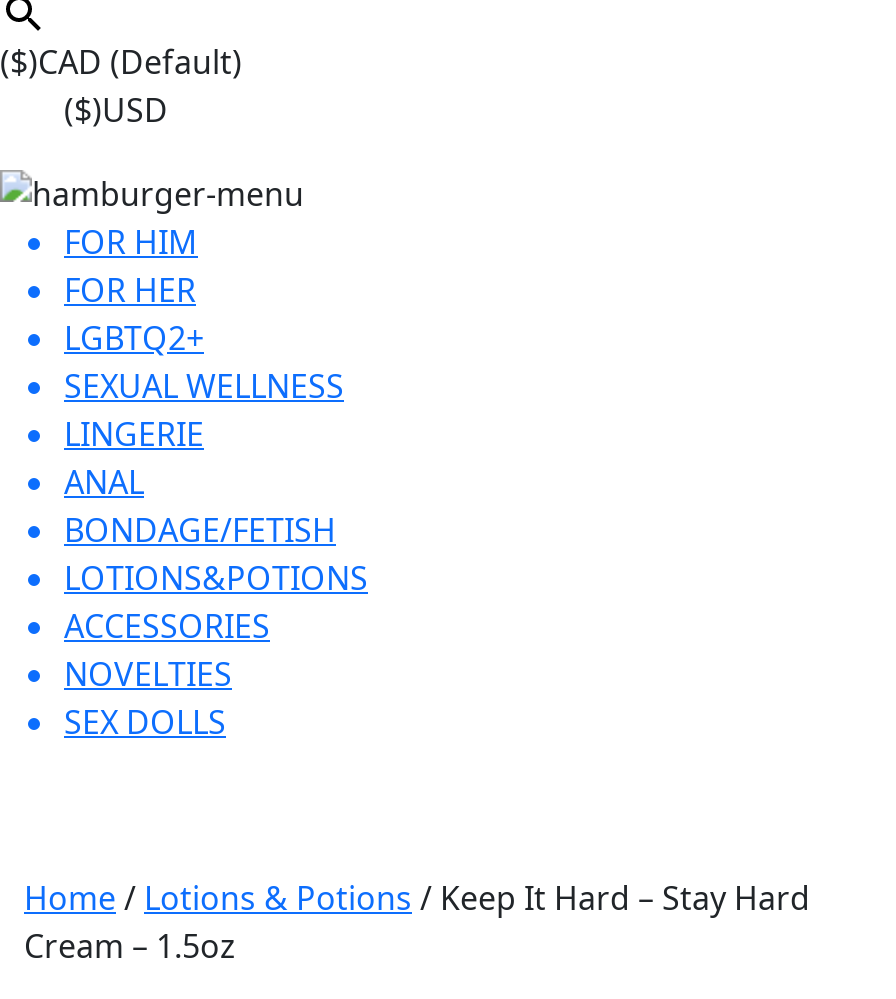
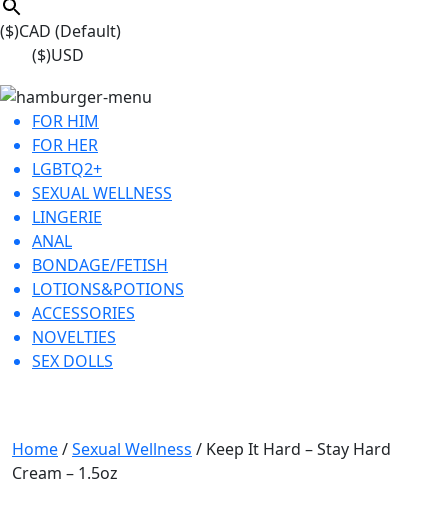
[24,876,810,920] Home / Lotions & Potions / Keep It Hard – Stay Hard -> [12,438,391,460] Home / Sexual Wellness / Keep It Hard – Stay Hard

